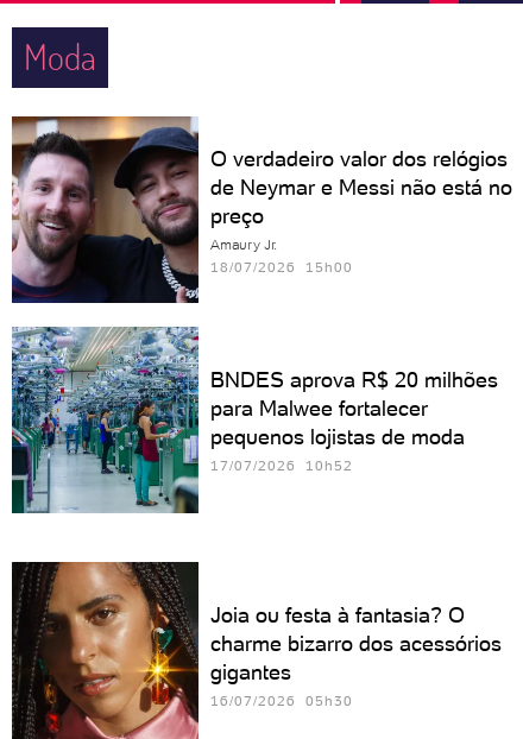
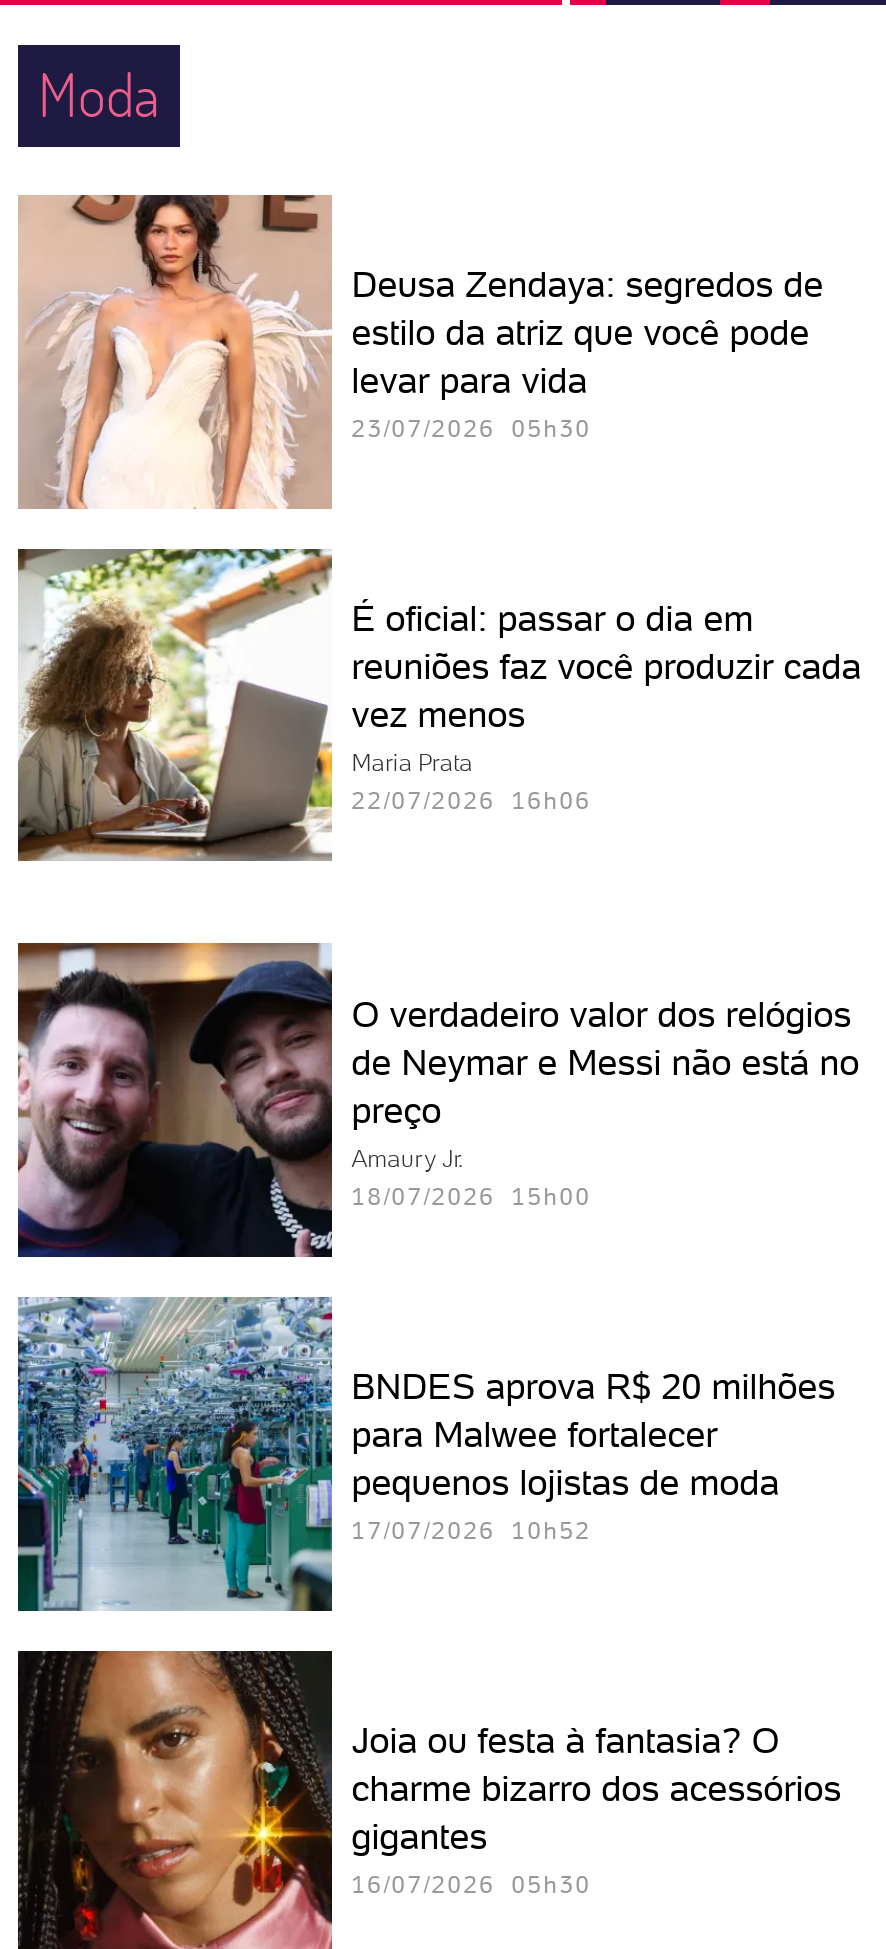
none -> [16,548,862,864] [image] | É oficial: passar o dia em | reuniões faz você produzir cada | vez menos | Maria Prata | 22/07/2026 16h06
none -> [18,194,824,510] [image] | Deusa Zendaya: segredos de | estilo da atriz que você pode | levar para vida | 23/07/2026 05h30
moved [10,115,512,474] -> [14,940,860,1545]: [image] | O verdadeiro valor dos relógios | de Neymar e Messi não está no | ... | pequenos lojistas de moda | 17/07/2026 10h52

